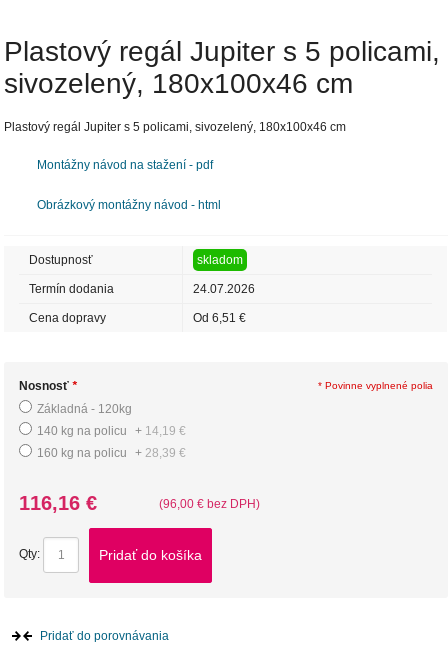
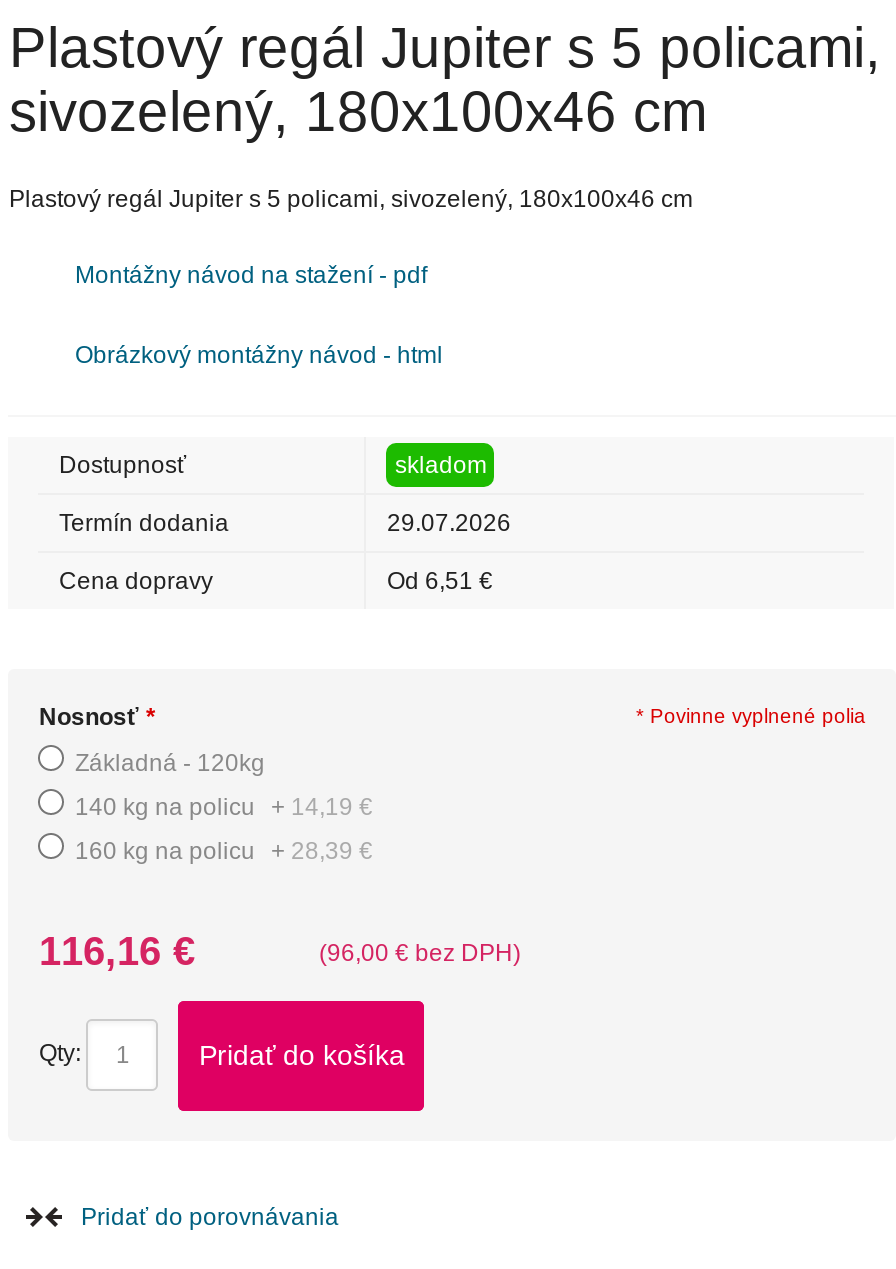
[193,282,255,296] 24.07.2026 -> [387,510,511,538] 29.07.2026

